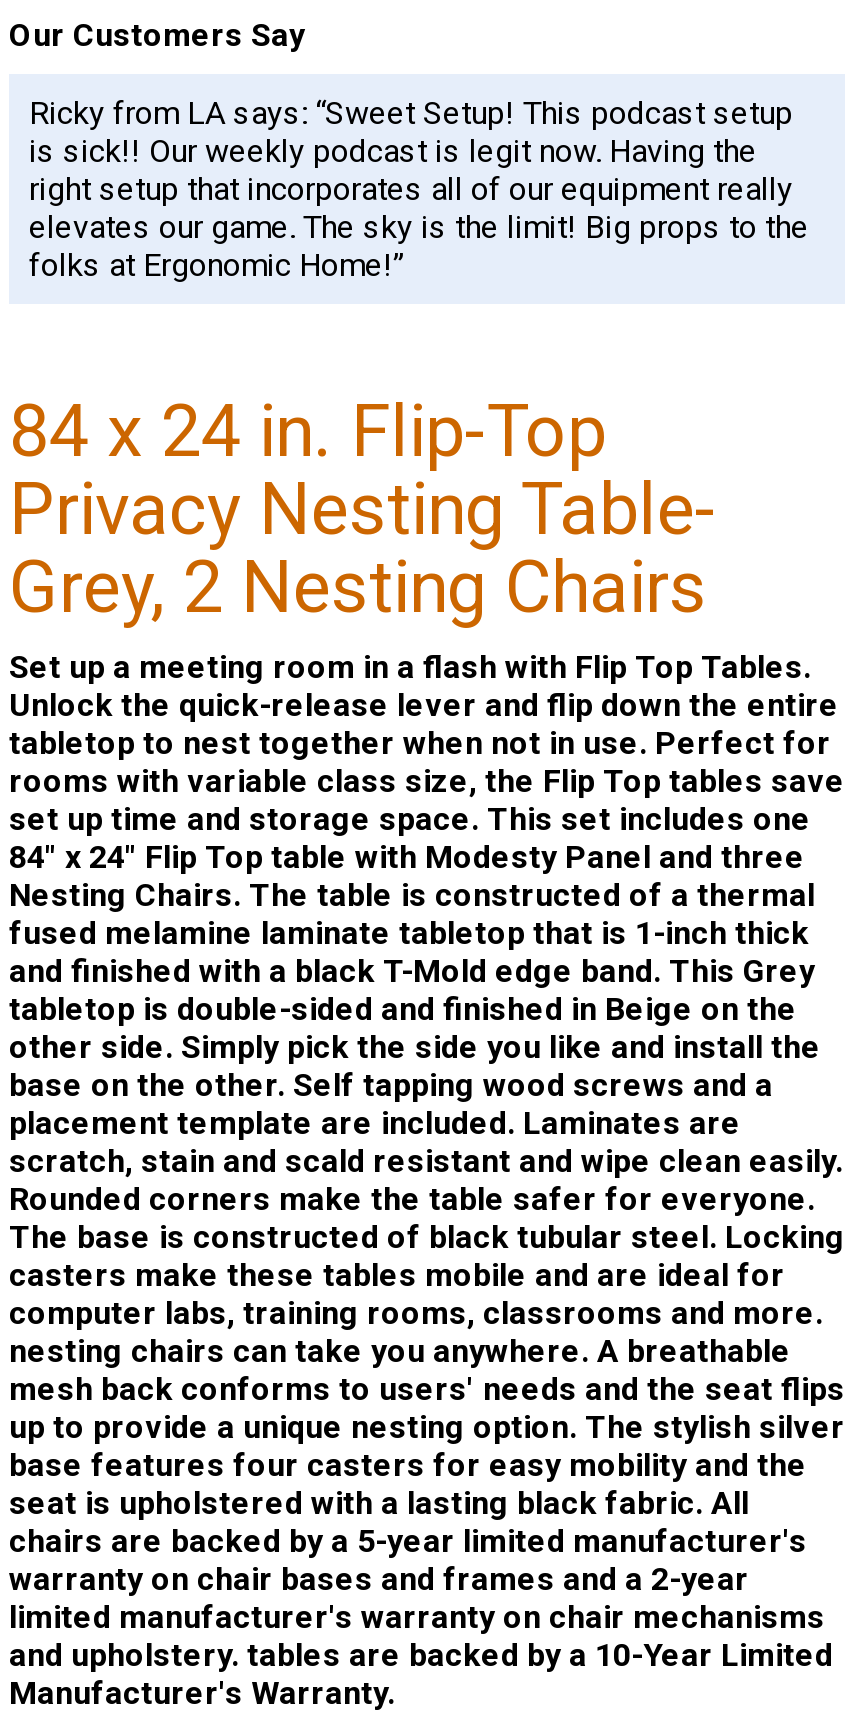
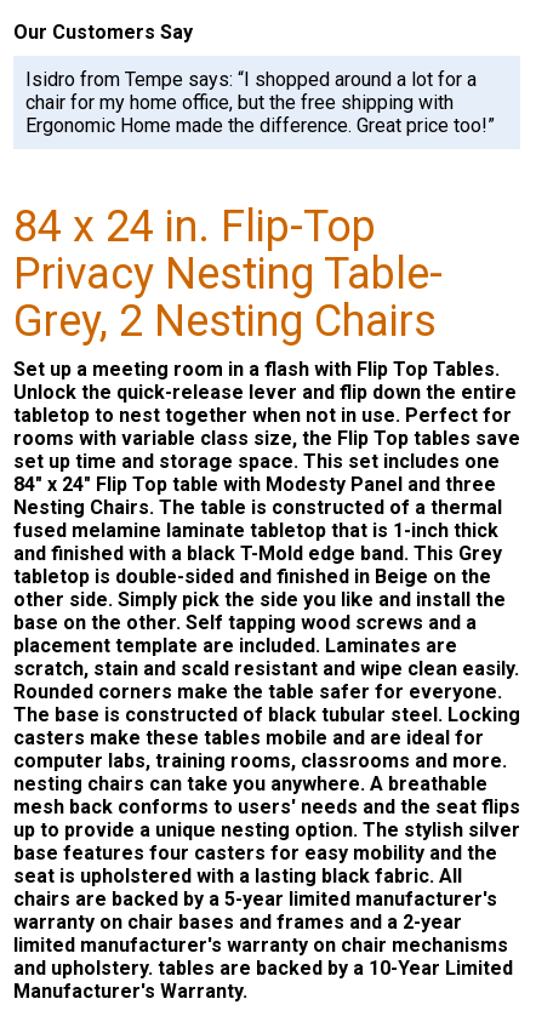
[29,93,809,283] Ricky from LA says: “Sweet Setup! This podcast setup | is sick!! Our weekly podcast is legit now. Having the | right setup that incorporates all of our equipment really | elevates our game. The sky is the limit! Big props to the | folks at Ergonomic Home!” -> [25,67,495,137] Isidro from Tempe says: “I shopped around a lot for a | chair for my home office, but the free shipping with | Ergonomic Home made the difference. Great price too!”

